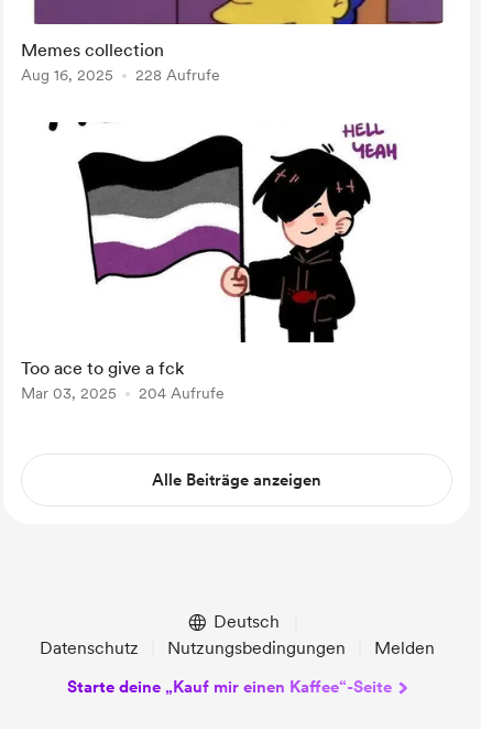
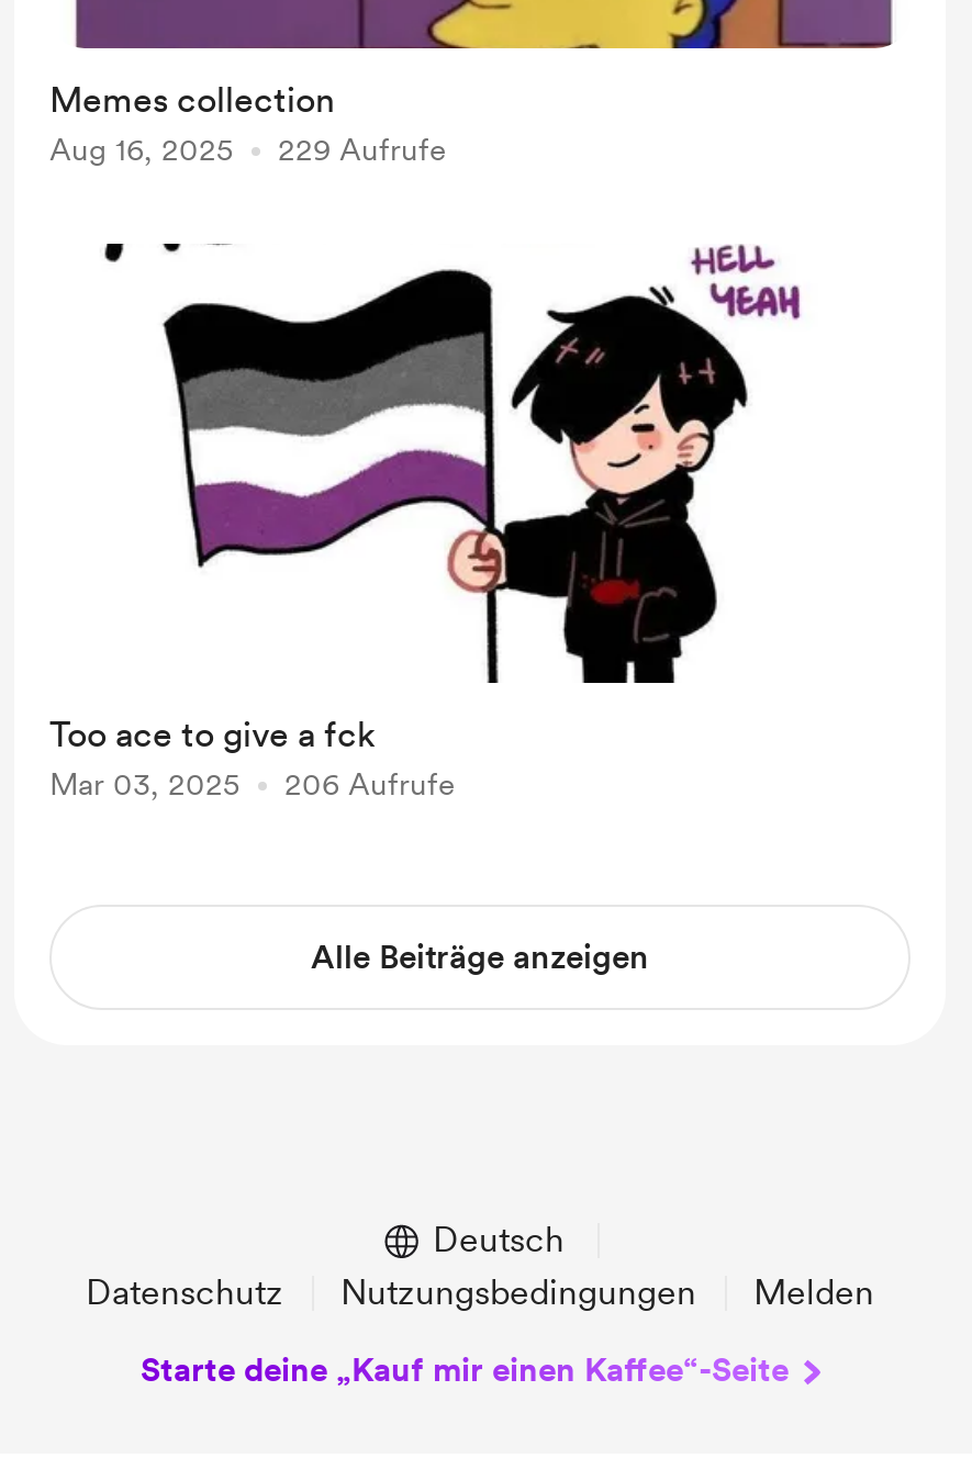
[21,66,220,84] Aug 16, 2025 228 Aufrufe -> [49,132,447,167] Aug 16, 2025 229 Aufrufe
[21,384,225,402] Mar 03, 2025 204 Aufrufe -> [49,766,456,801] Mar 03, 2025 206 Aufrufe

